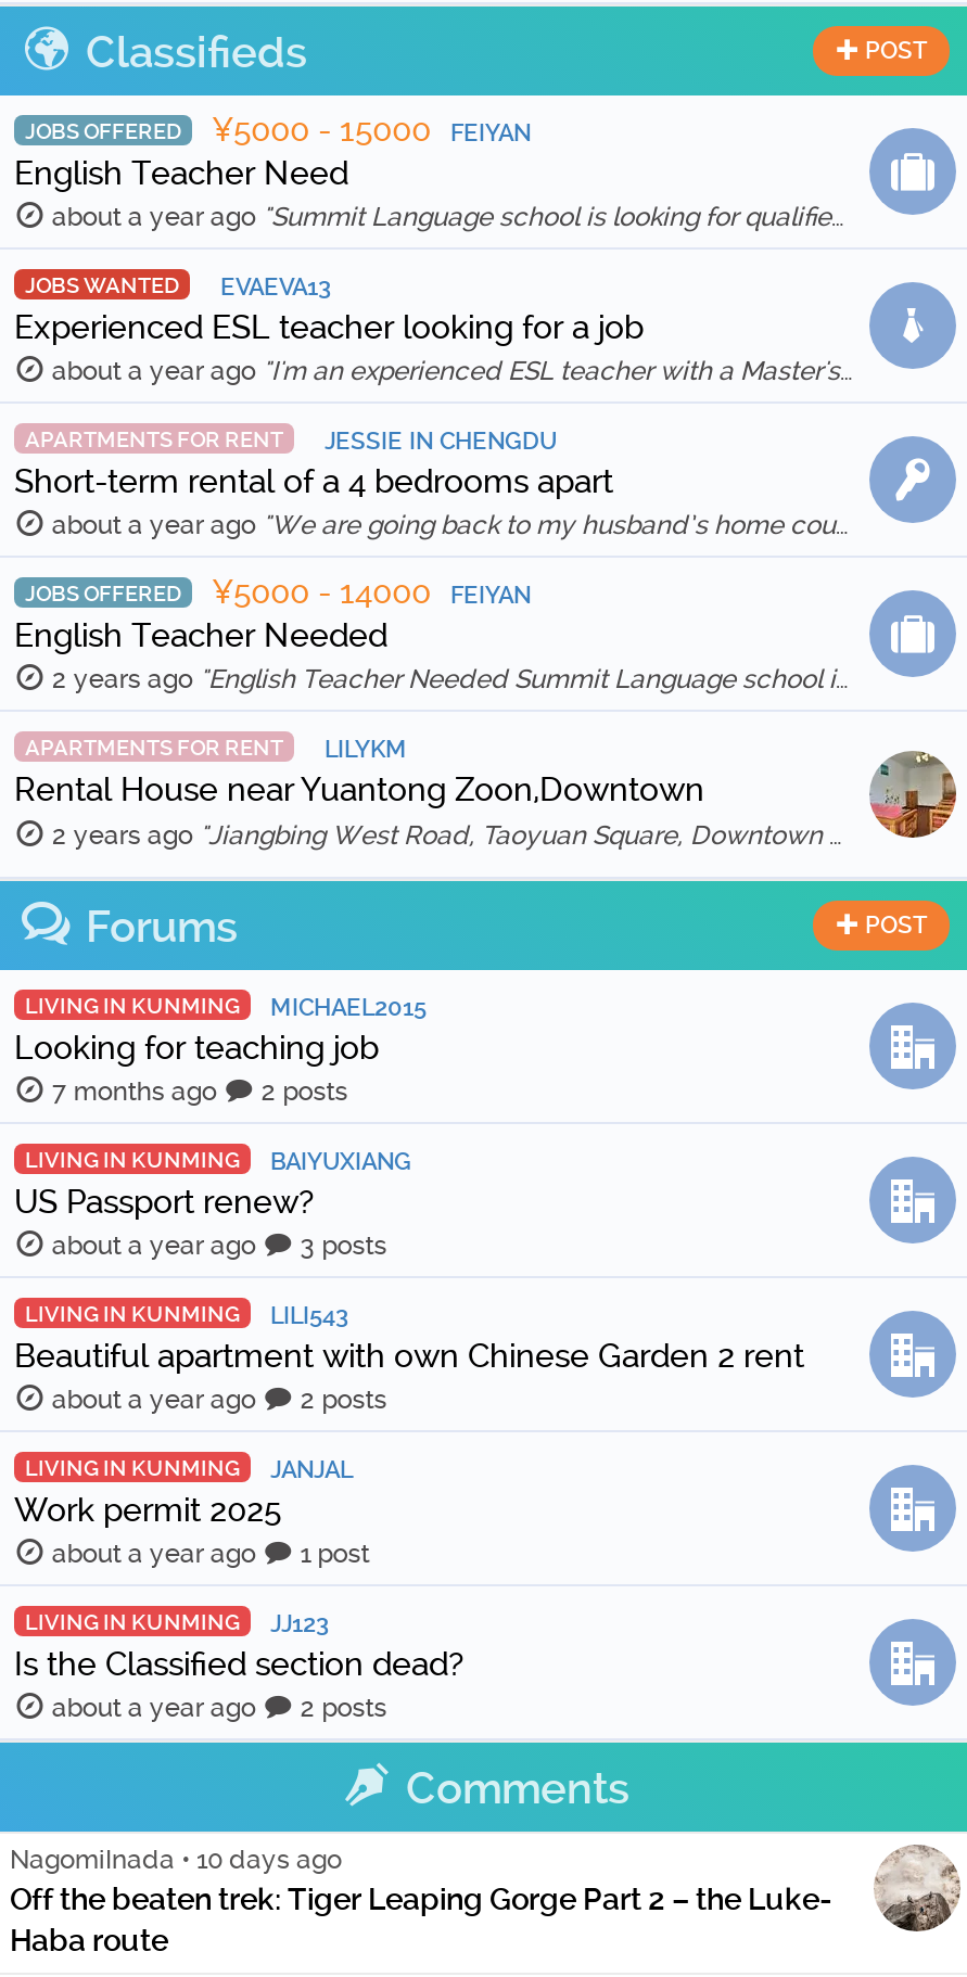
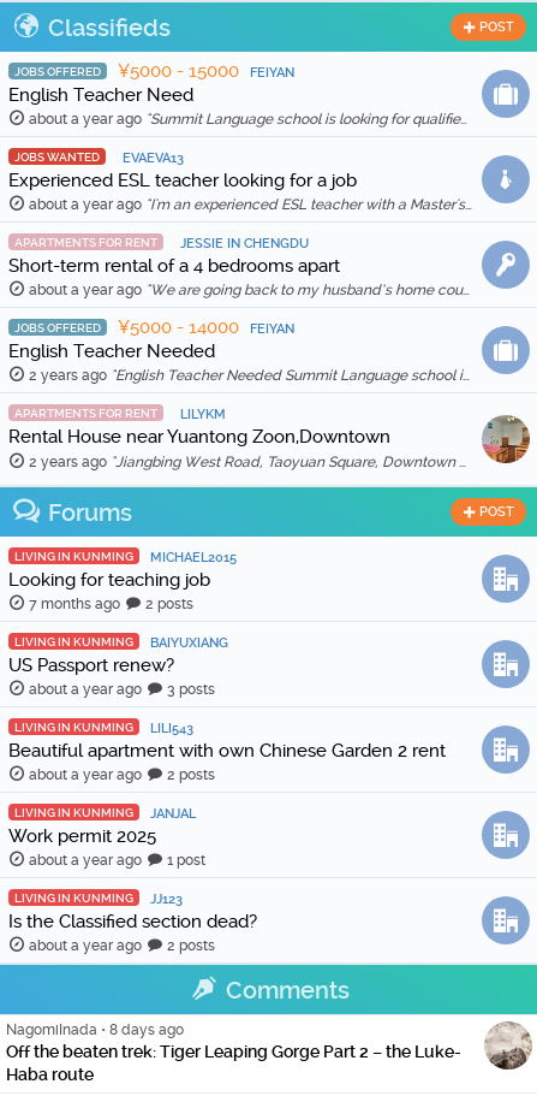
[10,1843,342,1873] NagomiInada • 10 days ago -> [6,1022,184,1039] NagomiInada • 8 days ago

